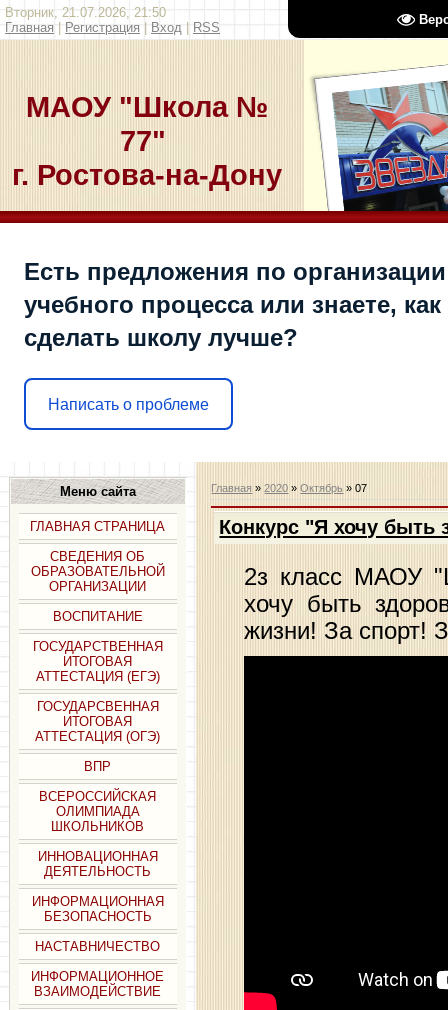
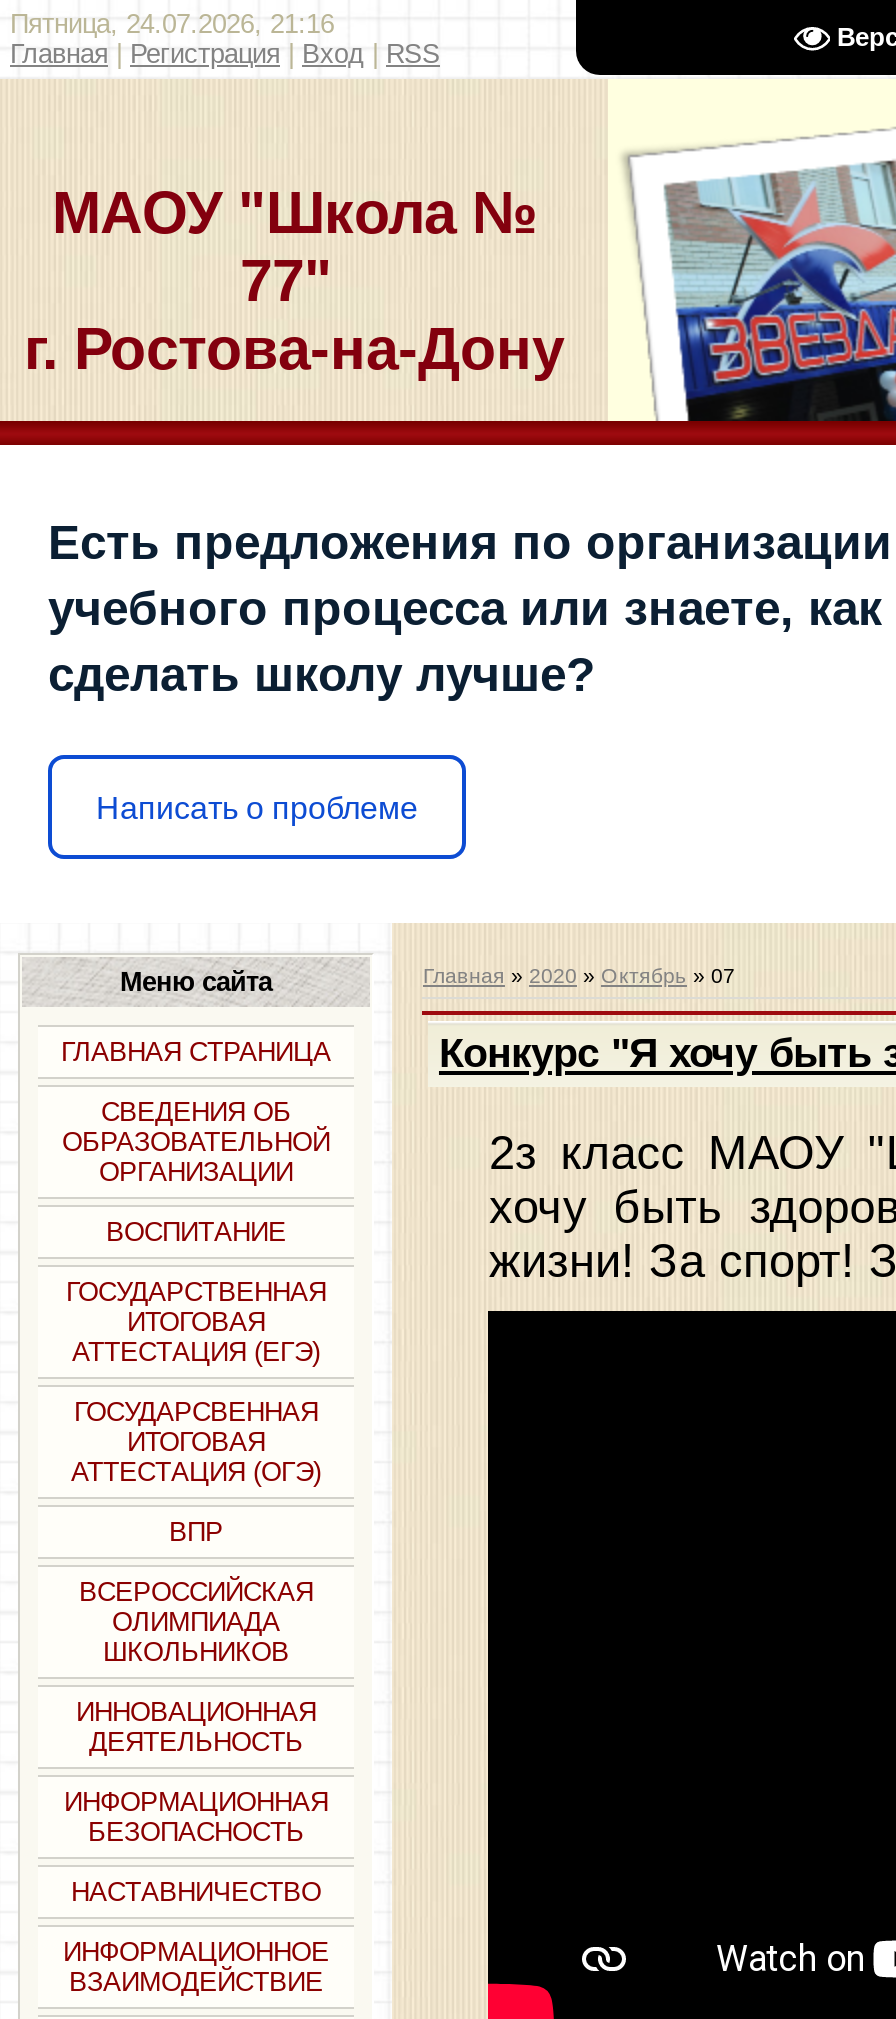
[5,5,166,20] Вторник, 21.07.2026, 21:50 -> [10,9,334,39] Пятница, 24.07.2026, 21:16

